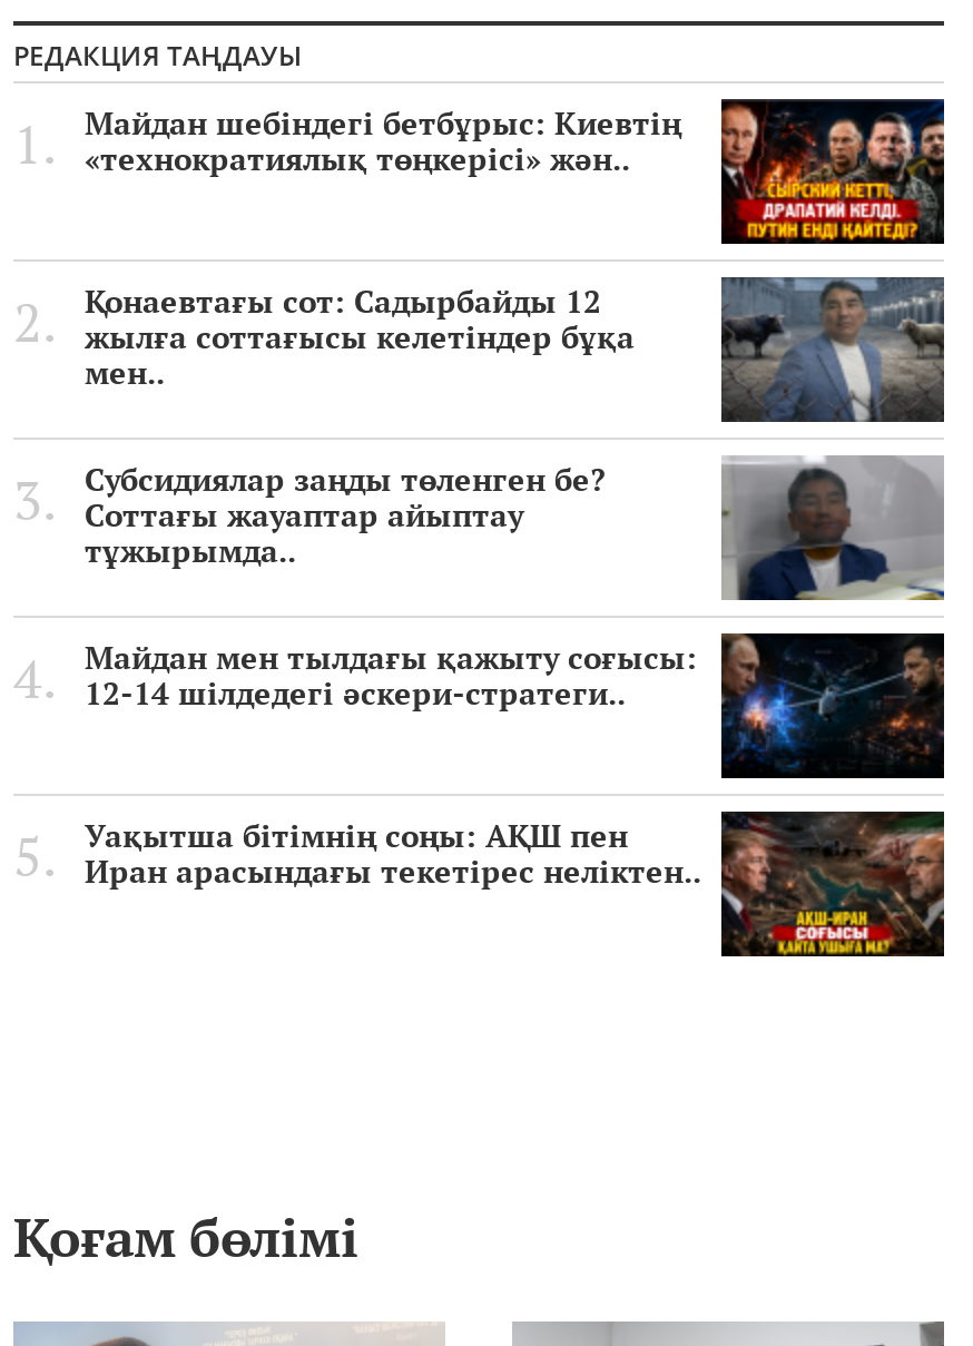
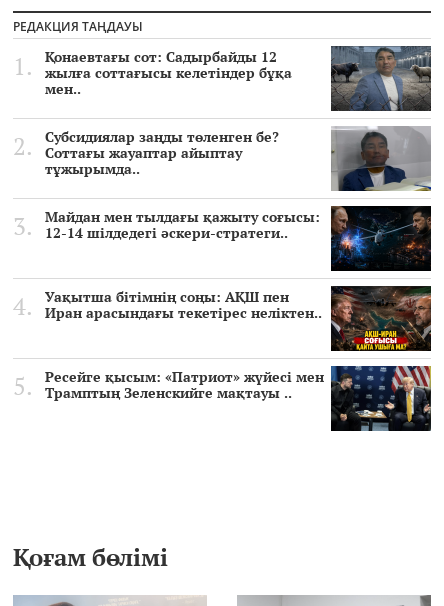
[85,99,946,244] [image] | Майдан шебіндегі бетбұрыс: Киевтің | «технократиялық төңкерісі» жән.. -> none
moved [85,275,949,891] -> [45,45,433,322]: [image] | Қонаевтағы сот: Садырбайды 12 | жылға соттағысы келетіндер бұқа | ... | Уақытша бітімнің соңы: АҚШ пен | Иран арасындағы текетірес неліктен..
none -> [45,365,432,432] [image] | Ресейге қысым: «Патриот» жүйесі мен | Трамптың Зеленскийге мақтауы ..

